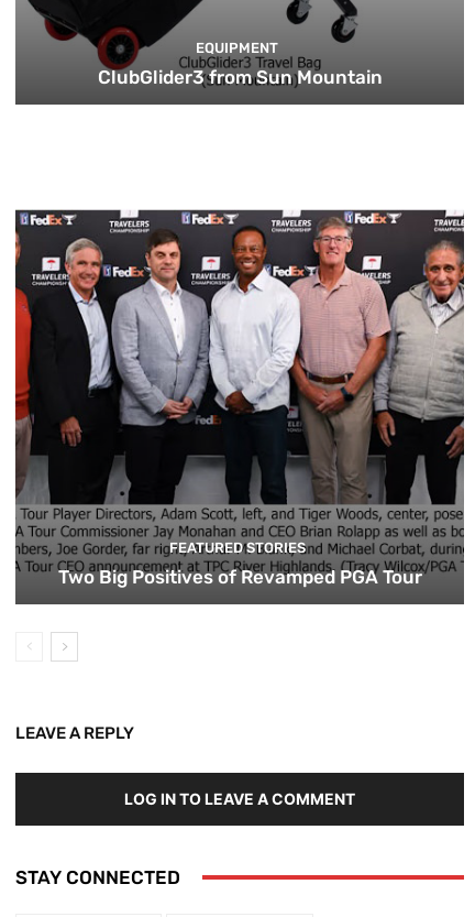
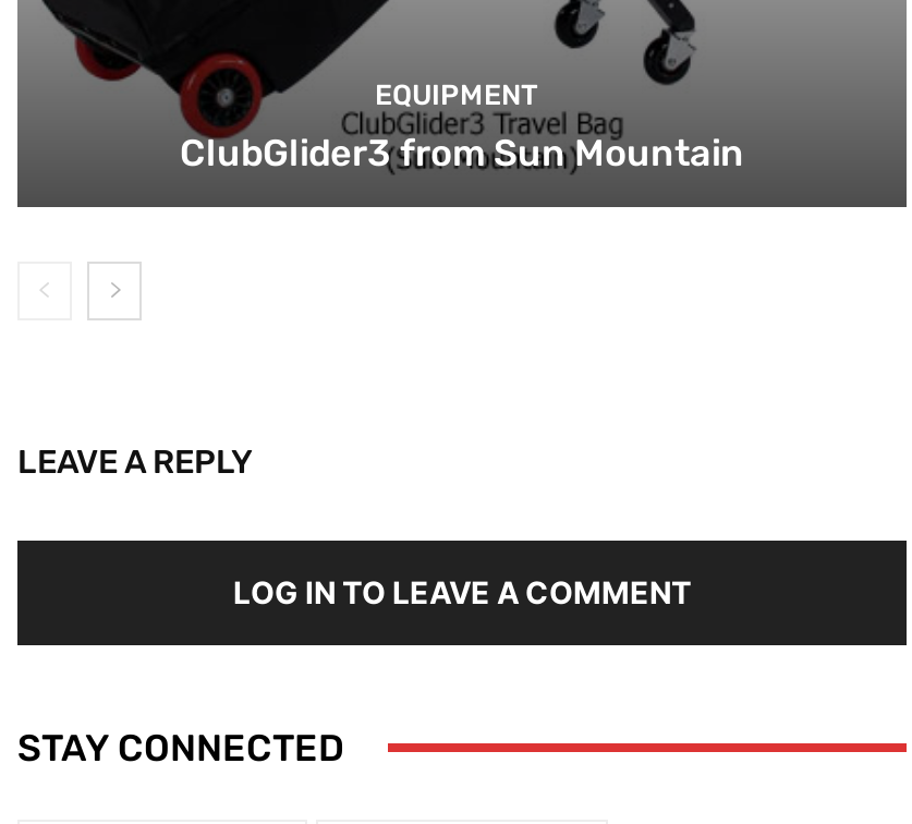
[14,209,465,587] [image] | FEATURED STORIES | Two Big Positives of Revamped PGA Tour -> none

